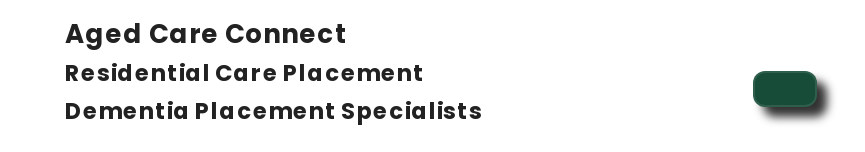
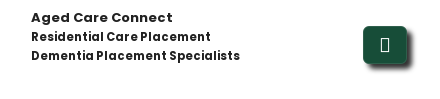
[729,51,831,141] [image] -> [362,25,415,72] [image]

